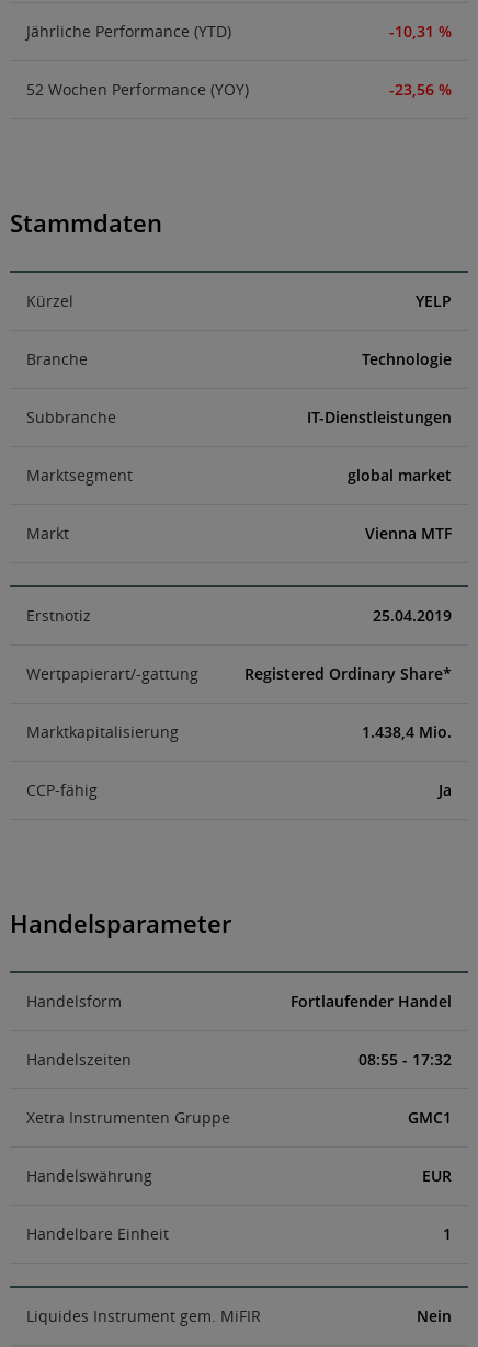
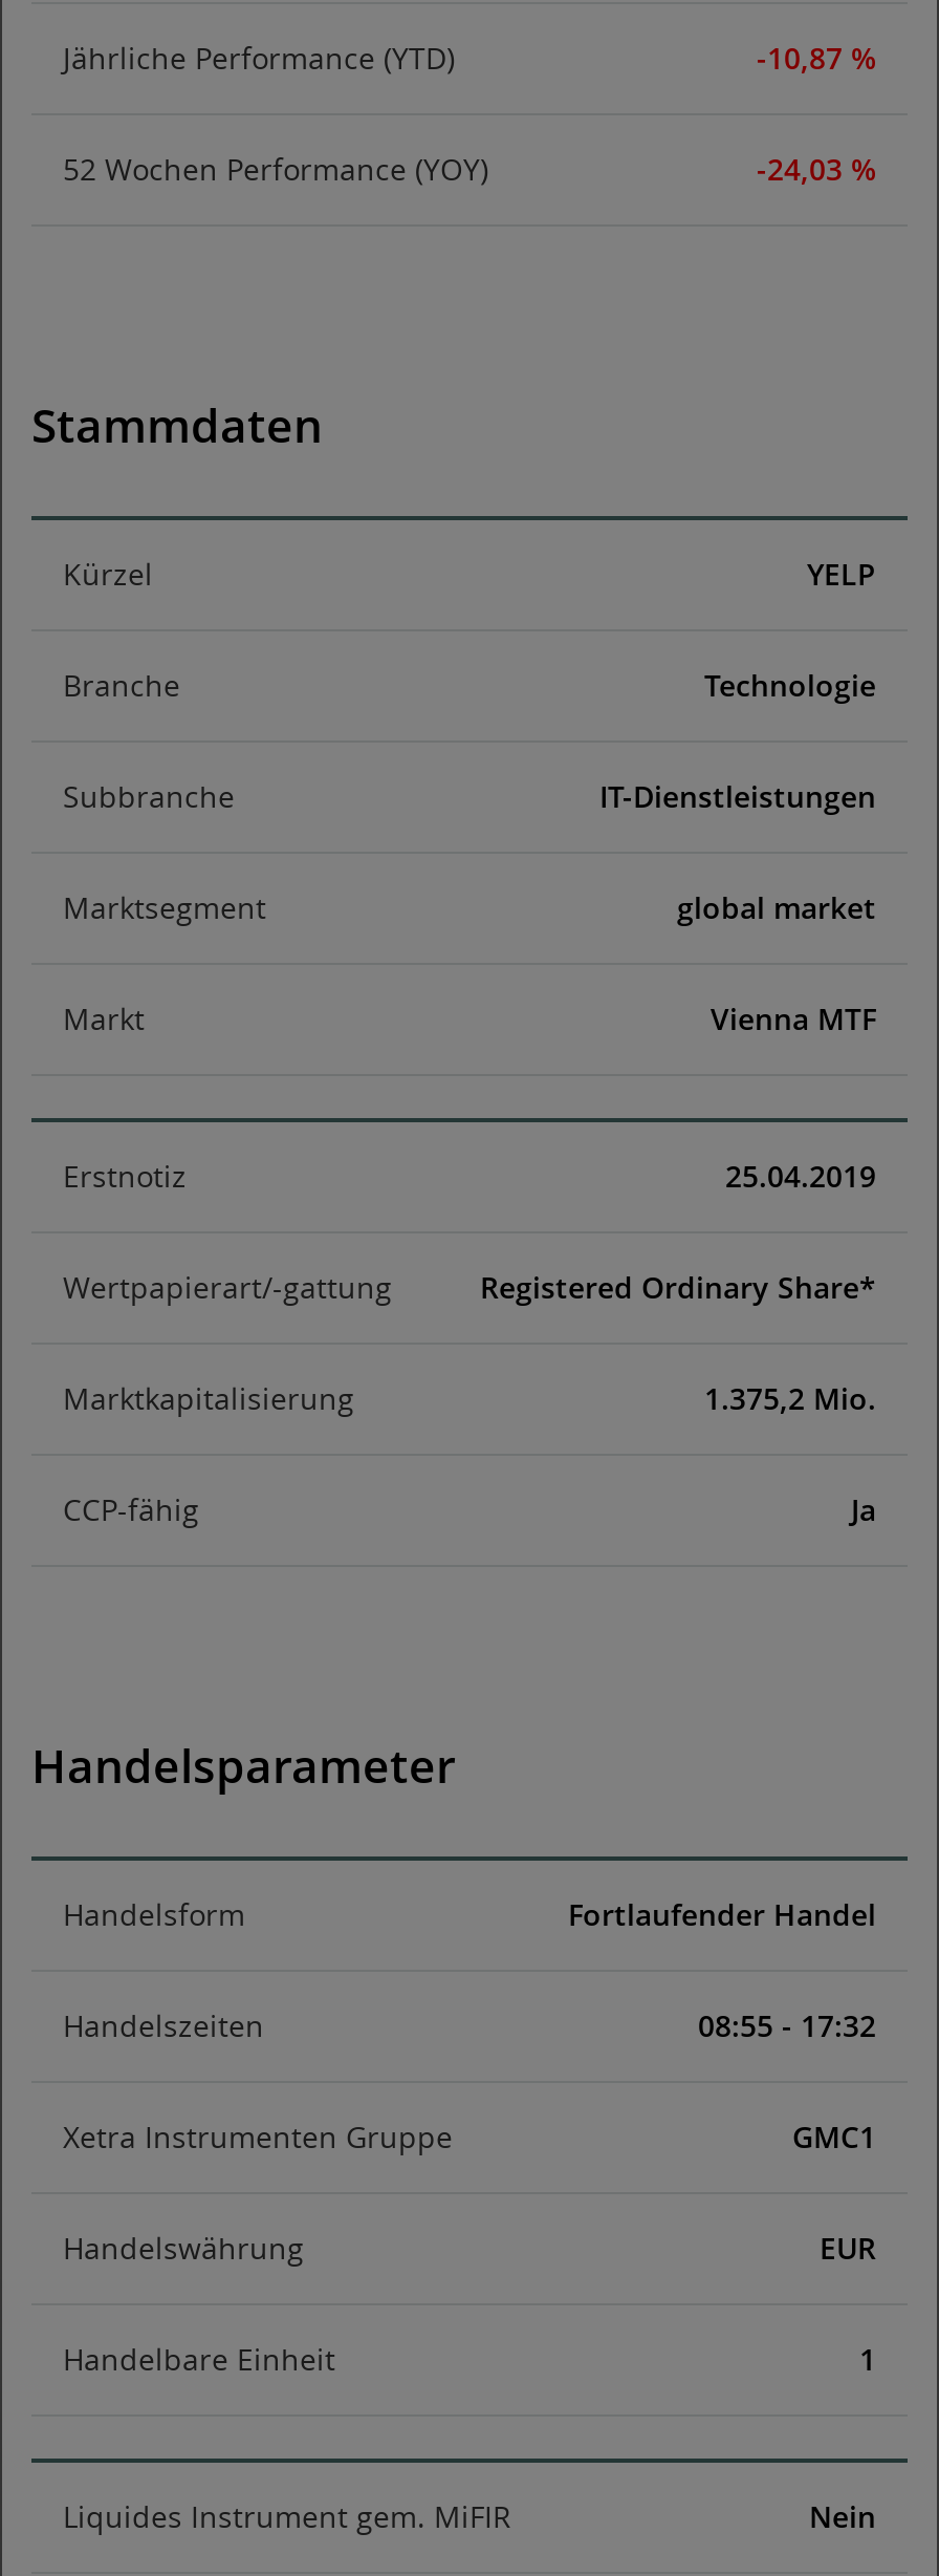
[389,21,452,42] -10,31 % -> [757,38,876,78] -10,87 %
[389,79,452,100] -23,56 % -> [757,149,876,189] -24,03 %
[362,721,452,742] 1.438,4 Mio. -> [704,1378,876,1418] 1.375,2 Mio.

